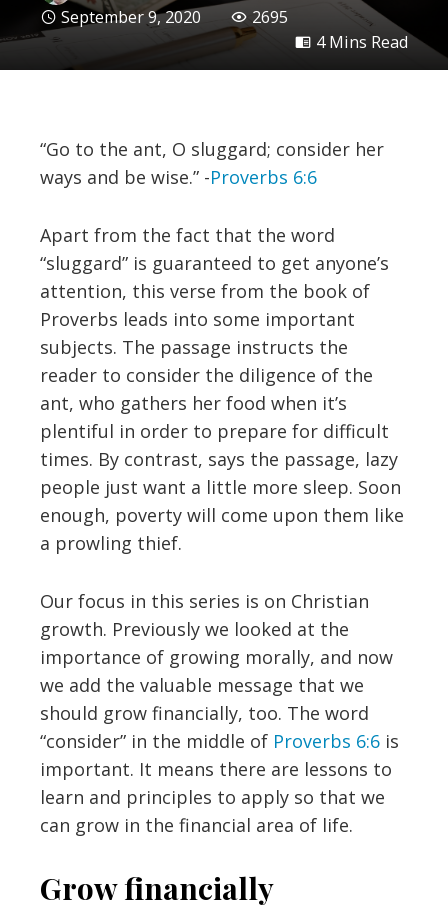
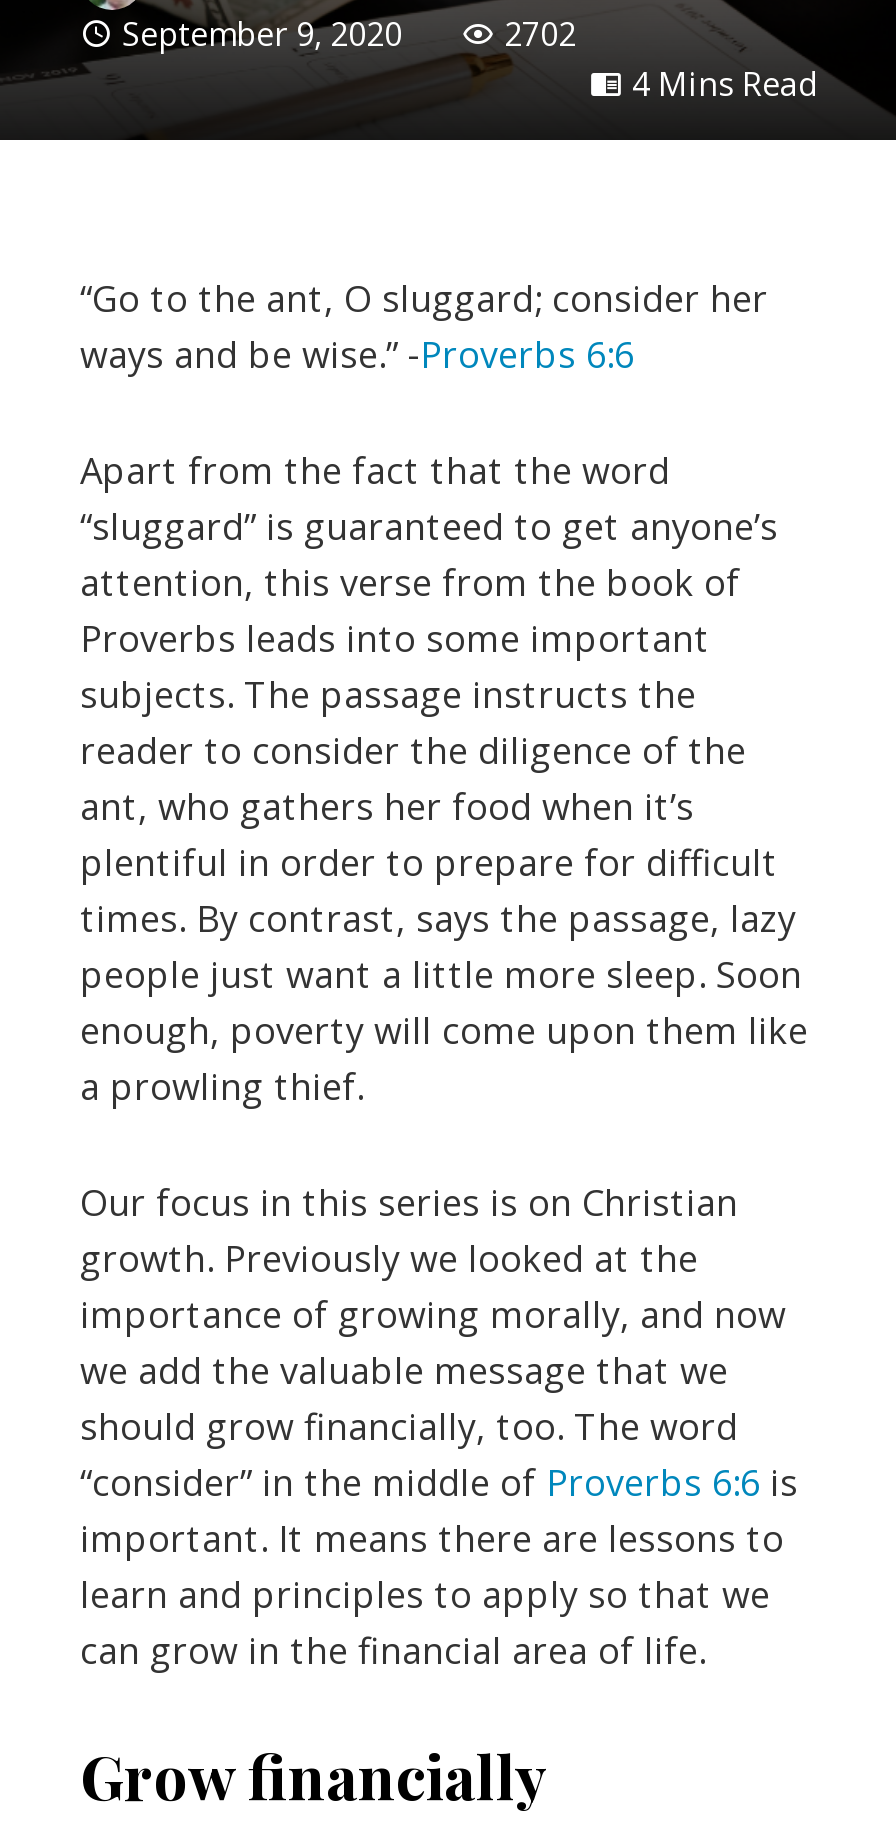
[252,6,288,28] 2695 -> [504,12,576,56] 2702

